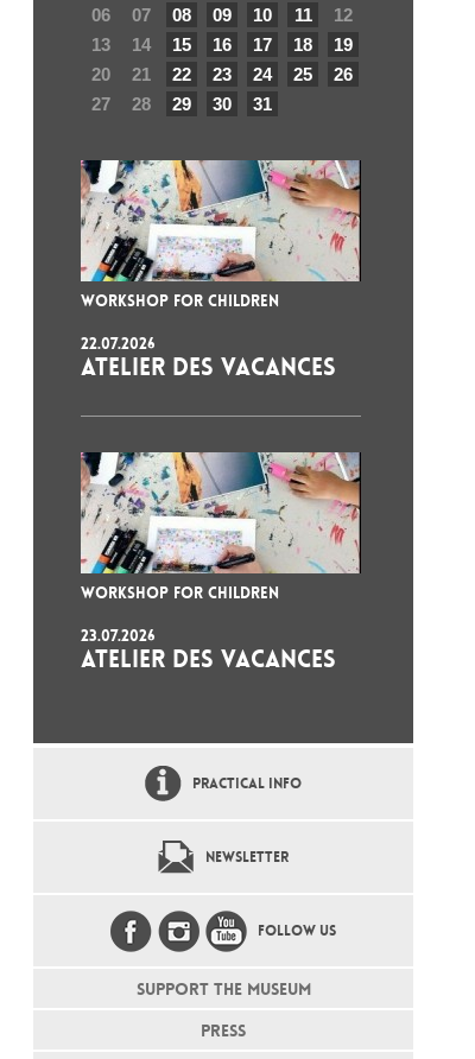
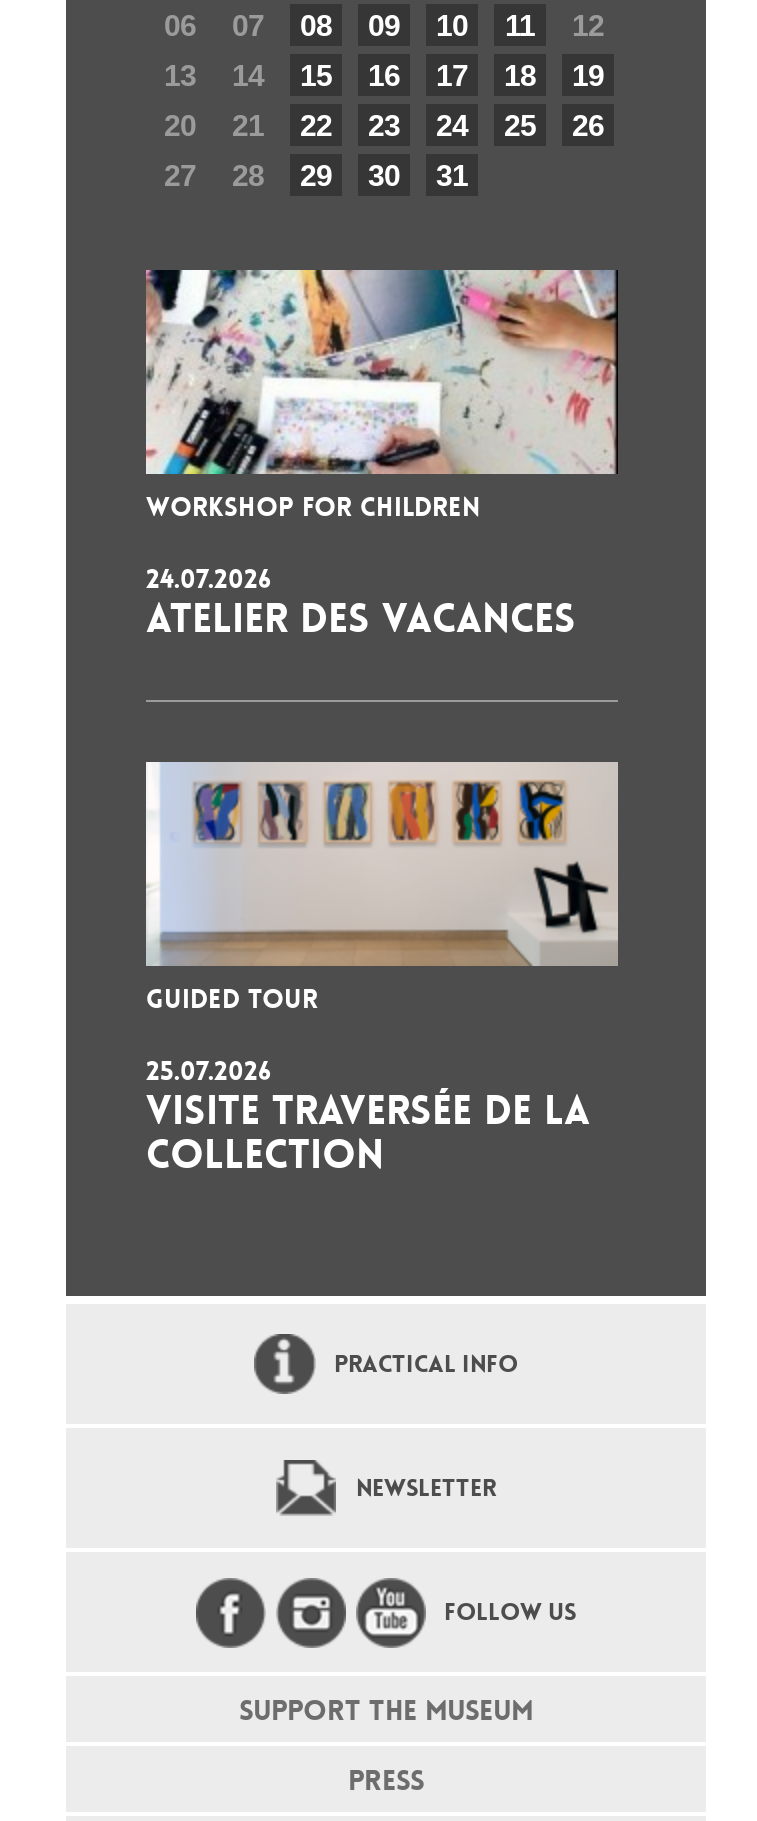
[81,334,156,354] 22.07.2026 -> [146,562,272,596] 24.07.2026
[80,451,362,603] [image] | WORKSHOP FOR CHILDREN -> [144,760,620,1016] [image] | GUIDED TOUR
[81,626,336,674] 23.07.2026 | ATELIER DES VACANCES -> [146,1054,590,1180] 25.07.2026 | VISITE TRAVERSÉE DE LA | COLLECTION

